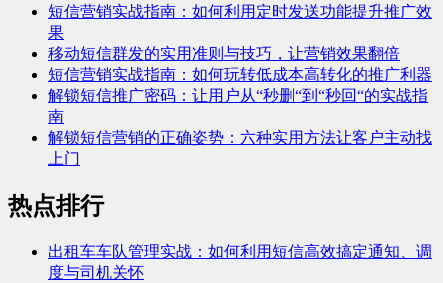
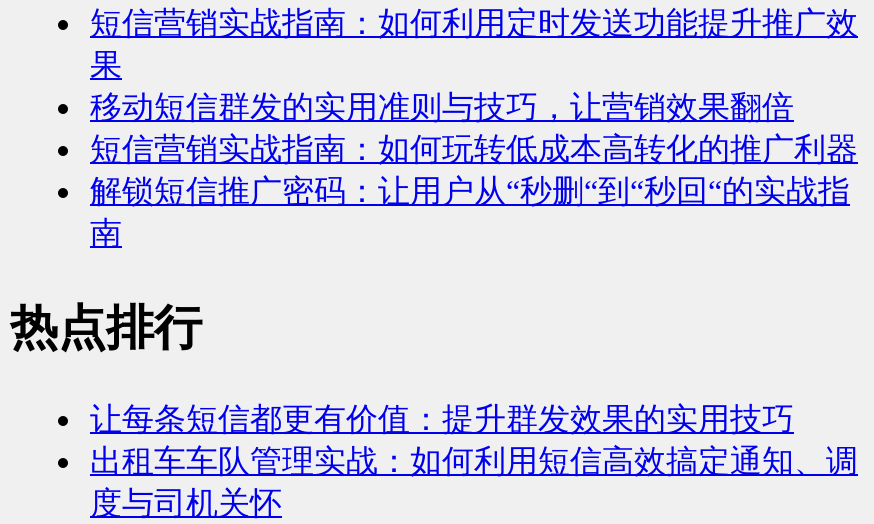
[48,129,432,167] 解锁短信营销的正确姿势：六种实用方法让客户主动找 | 上门 -> none
moved [8,193,104,219] -> [10,301,202,353]: 热点排行
none -> [90,401,794,435] 让每条短信都更有价值：提升群发效果的实用技巧

